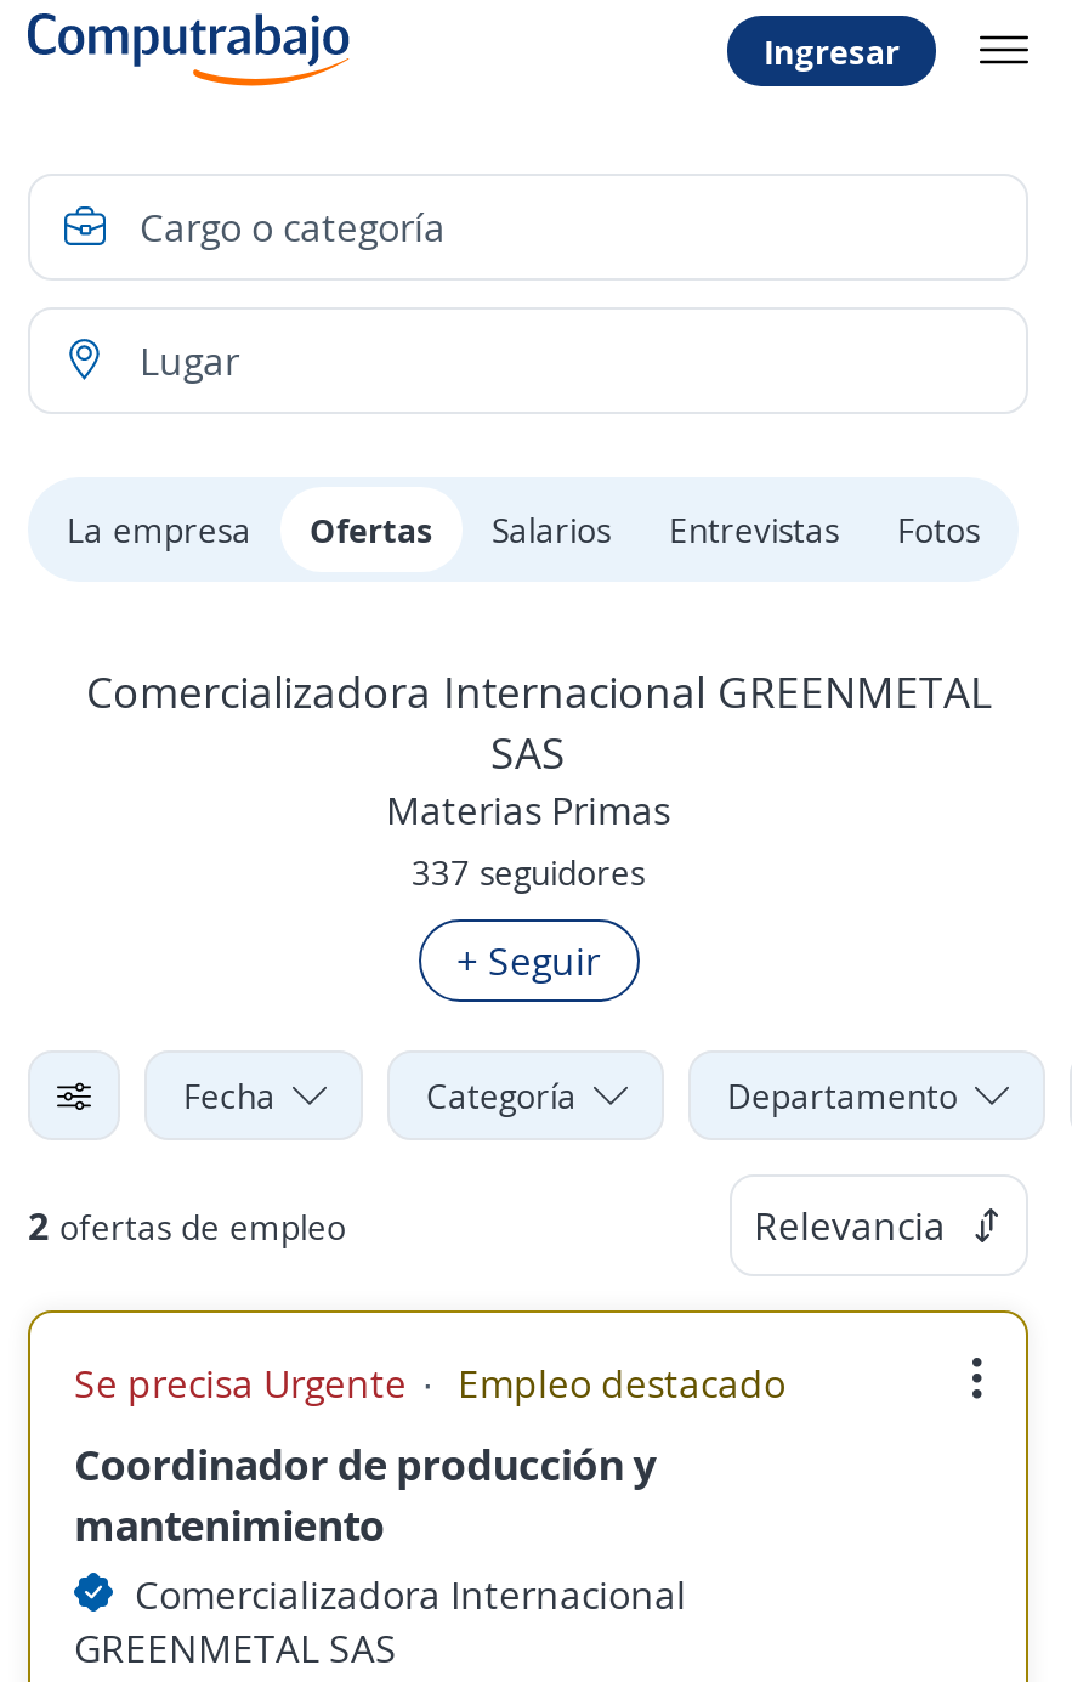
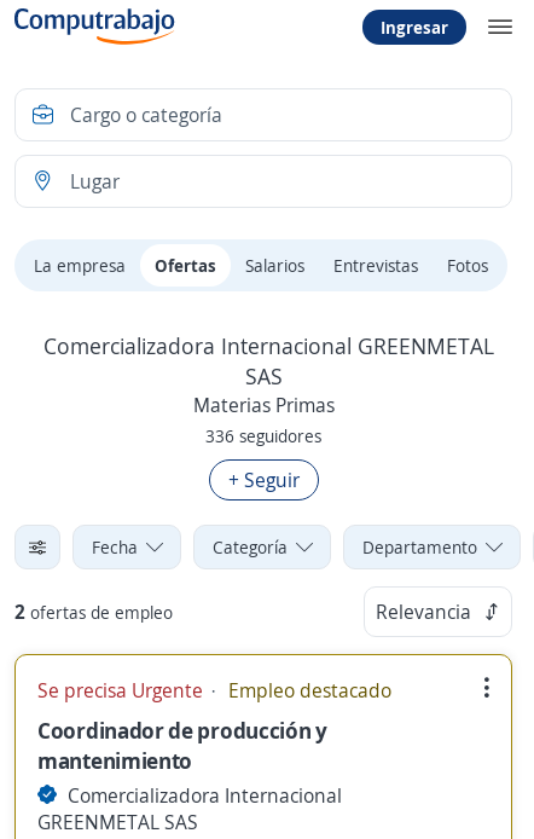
[412,849,645,895] 337 seguidores -> [205,424,321,447] 336 seguidores

